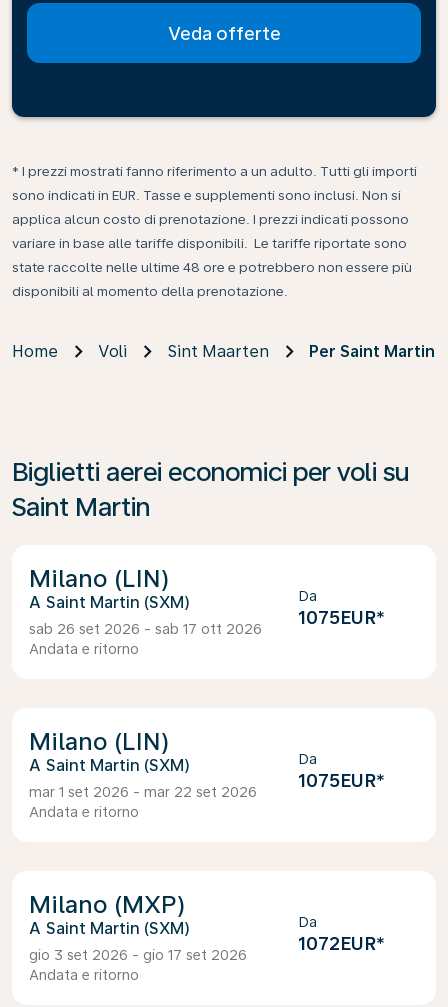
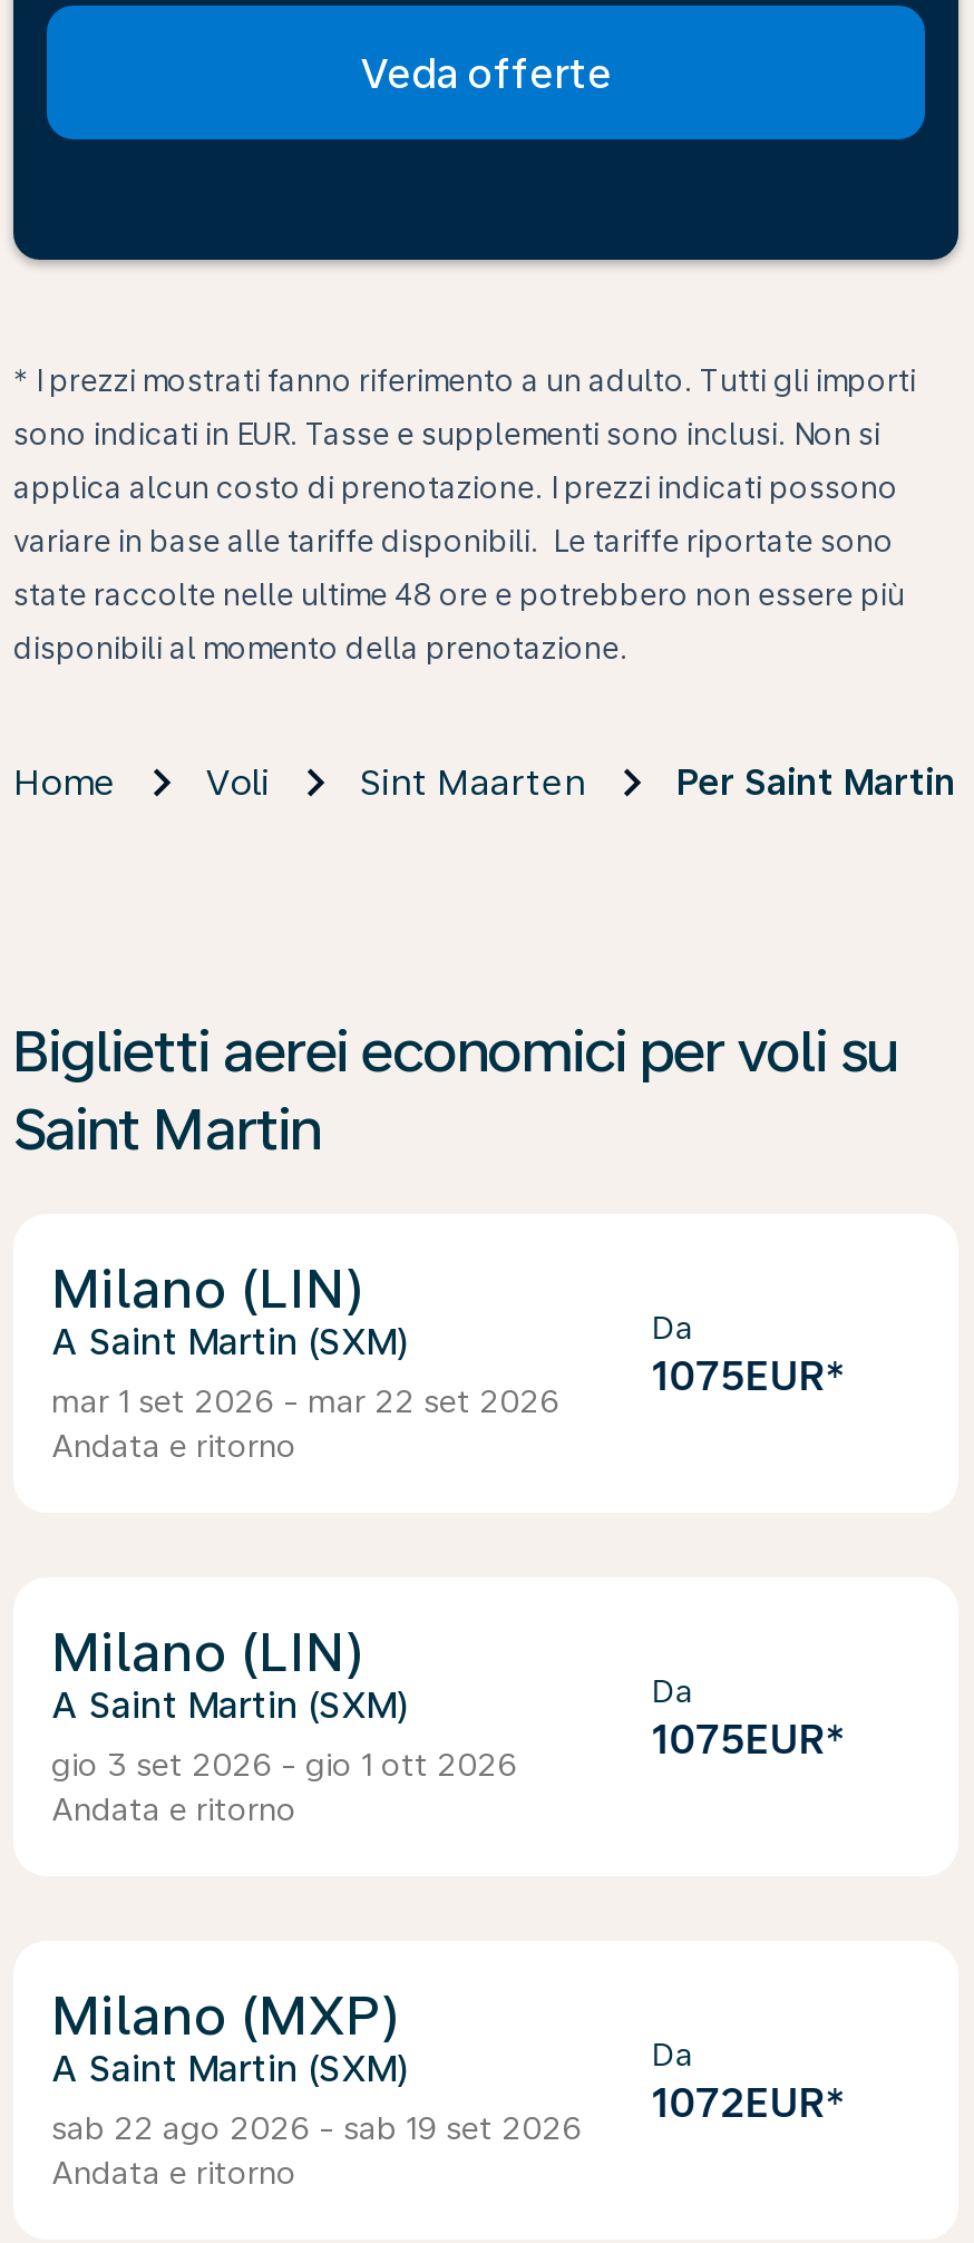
[29,621,262,637] sab 26 set 2026 - sab 17 ott 2026 -> none
moved [29,784,257,800] -> [51,1383,559,1419]: mar 1 set 2026 - mar 22 set 2026
none -> [51,1747,517,1783] gio 3 set 2026 - gio 1 ott 2026
[29,947,247,963] gio 3 set 2026 - gio 17 set 2026 -> [51,2110,582,2146] sab 22 ago 2026 - sab 19 set 2026

